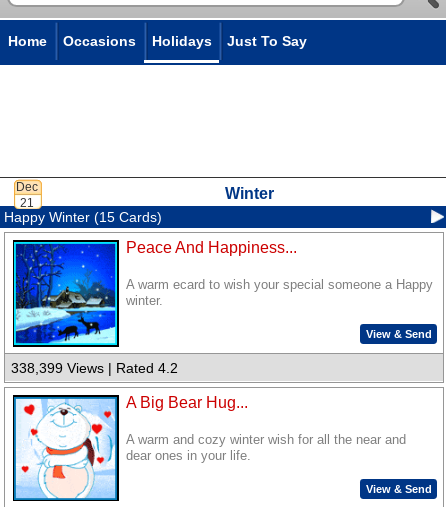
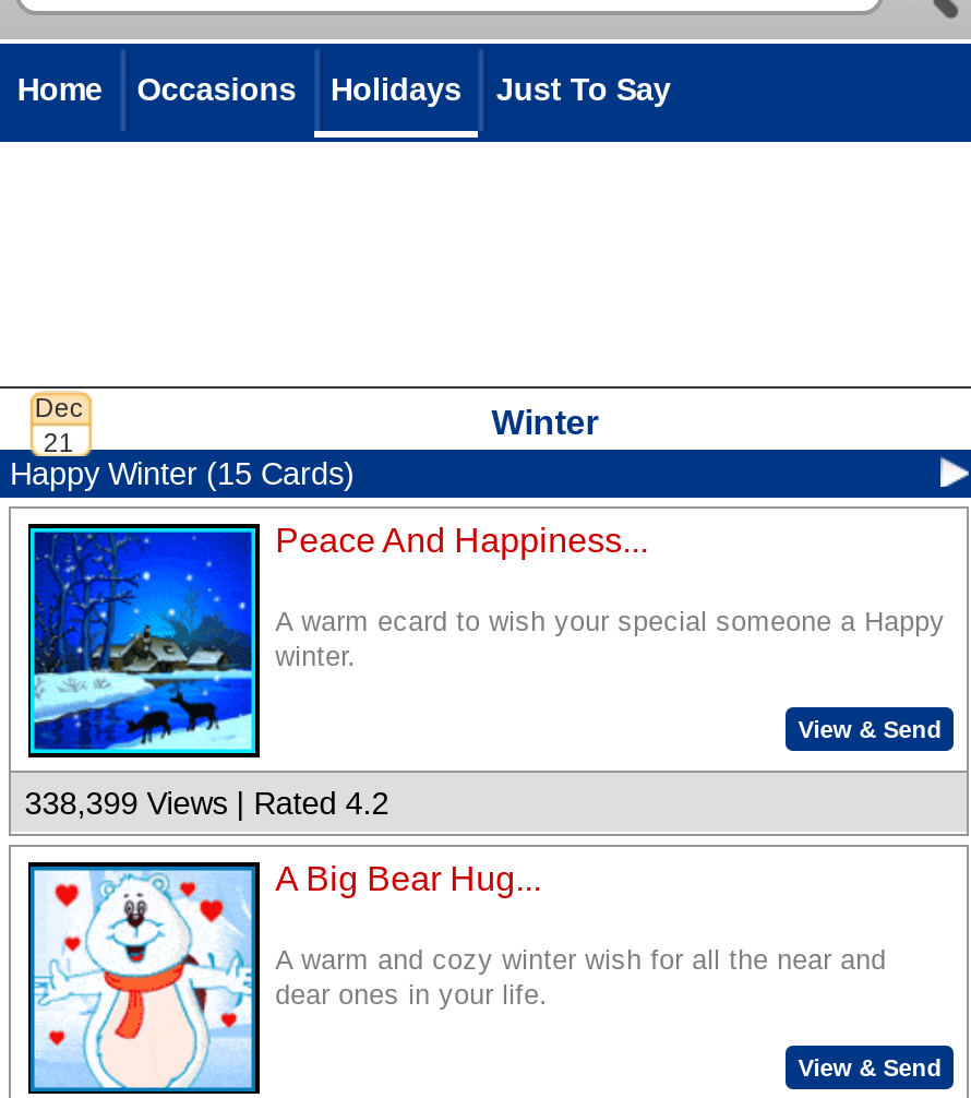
[17,400,114,479] [image] -> [35,875,253,1048] [image]

